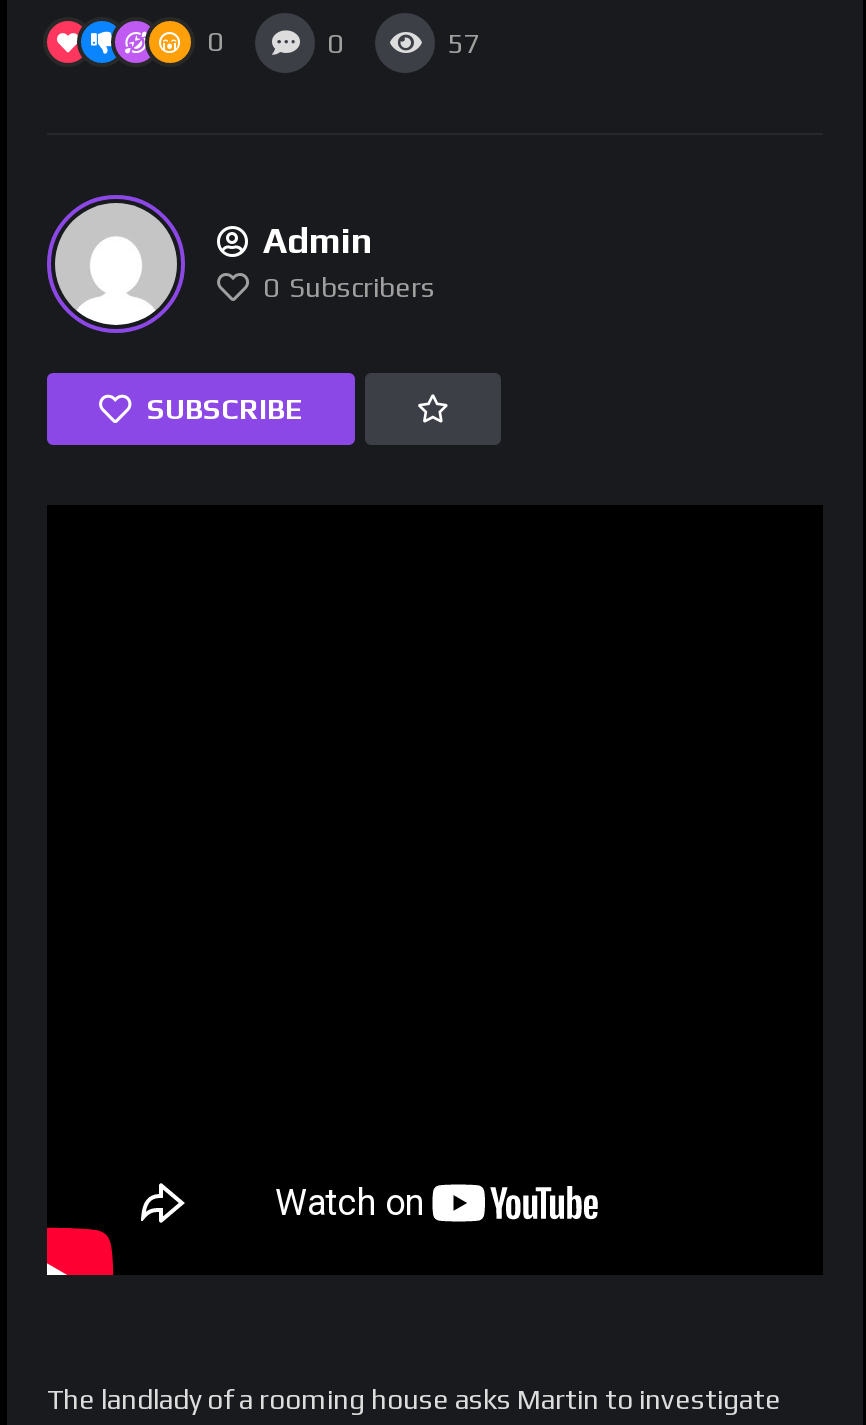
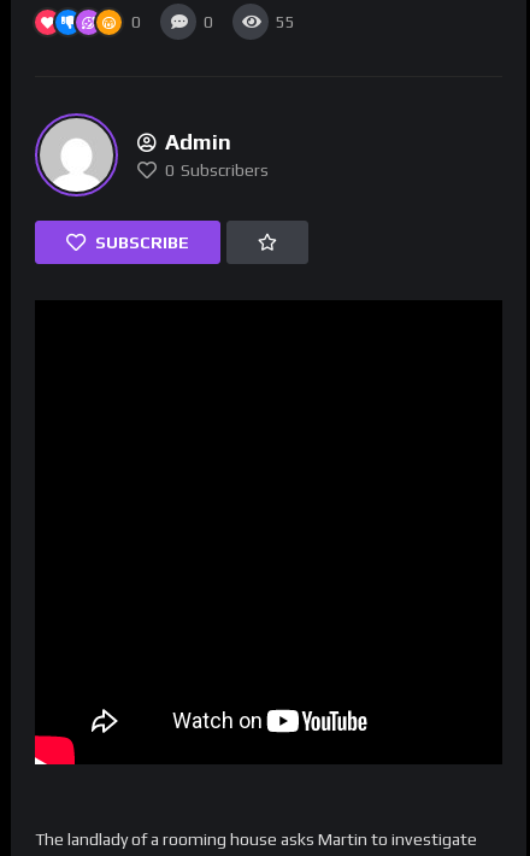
[447,26,479,58] 57 -> [276,13,295,32] 55

